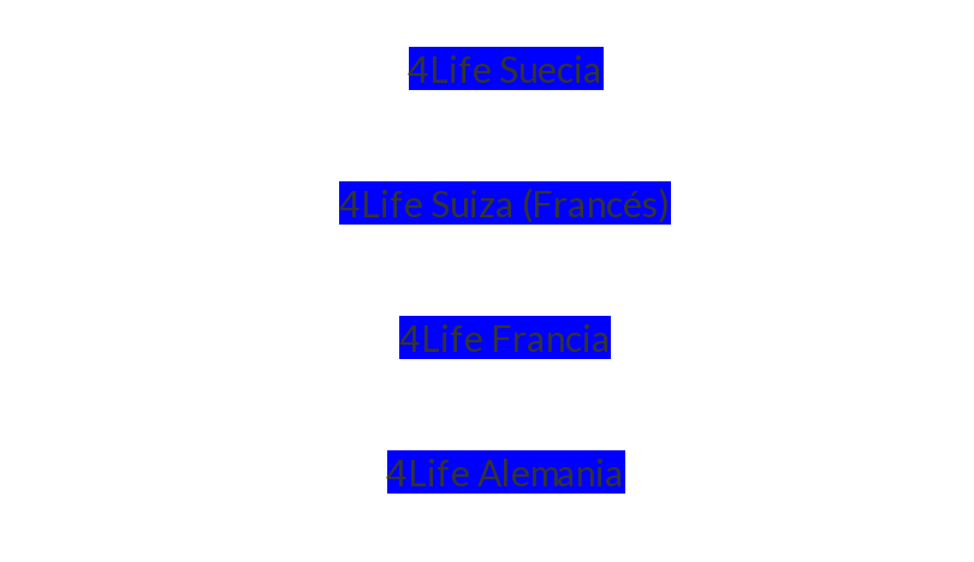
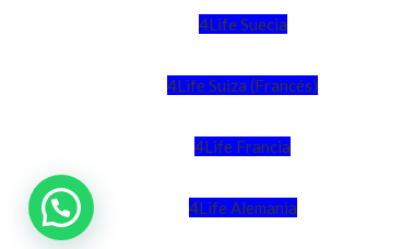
none -> [27,174,96,244] [image]

